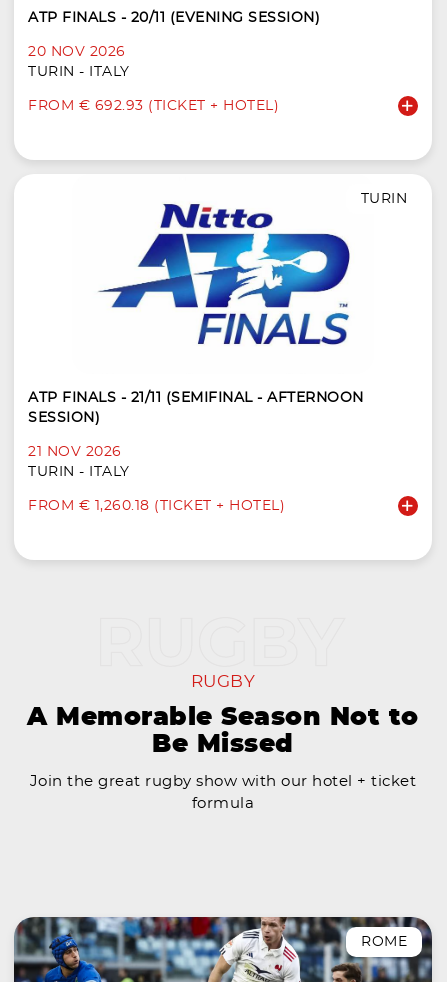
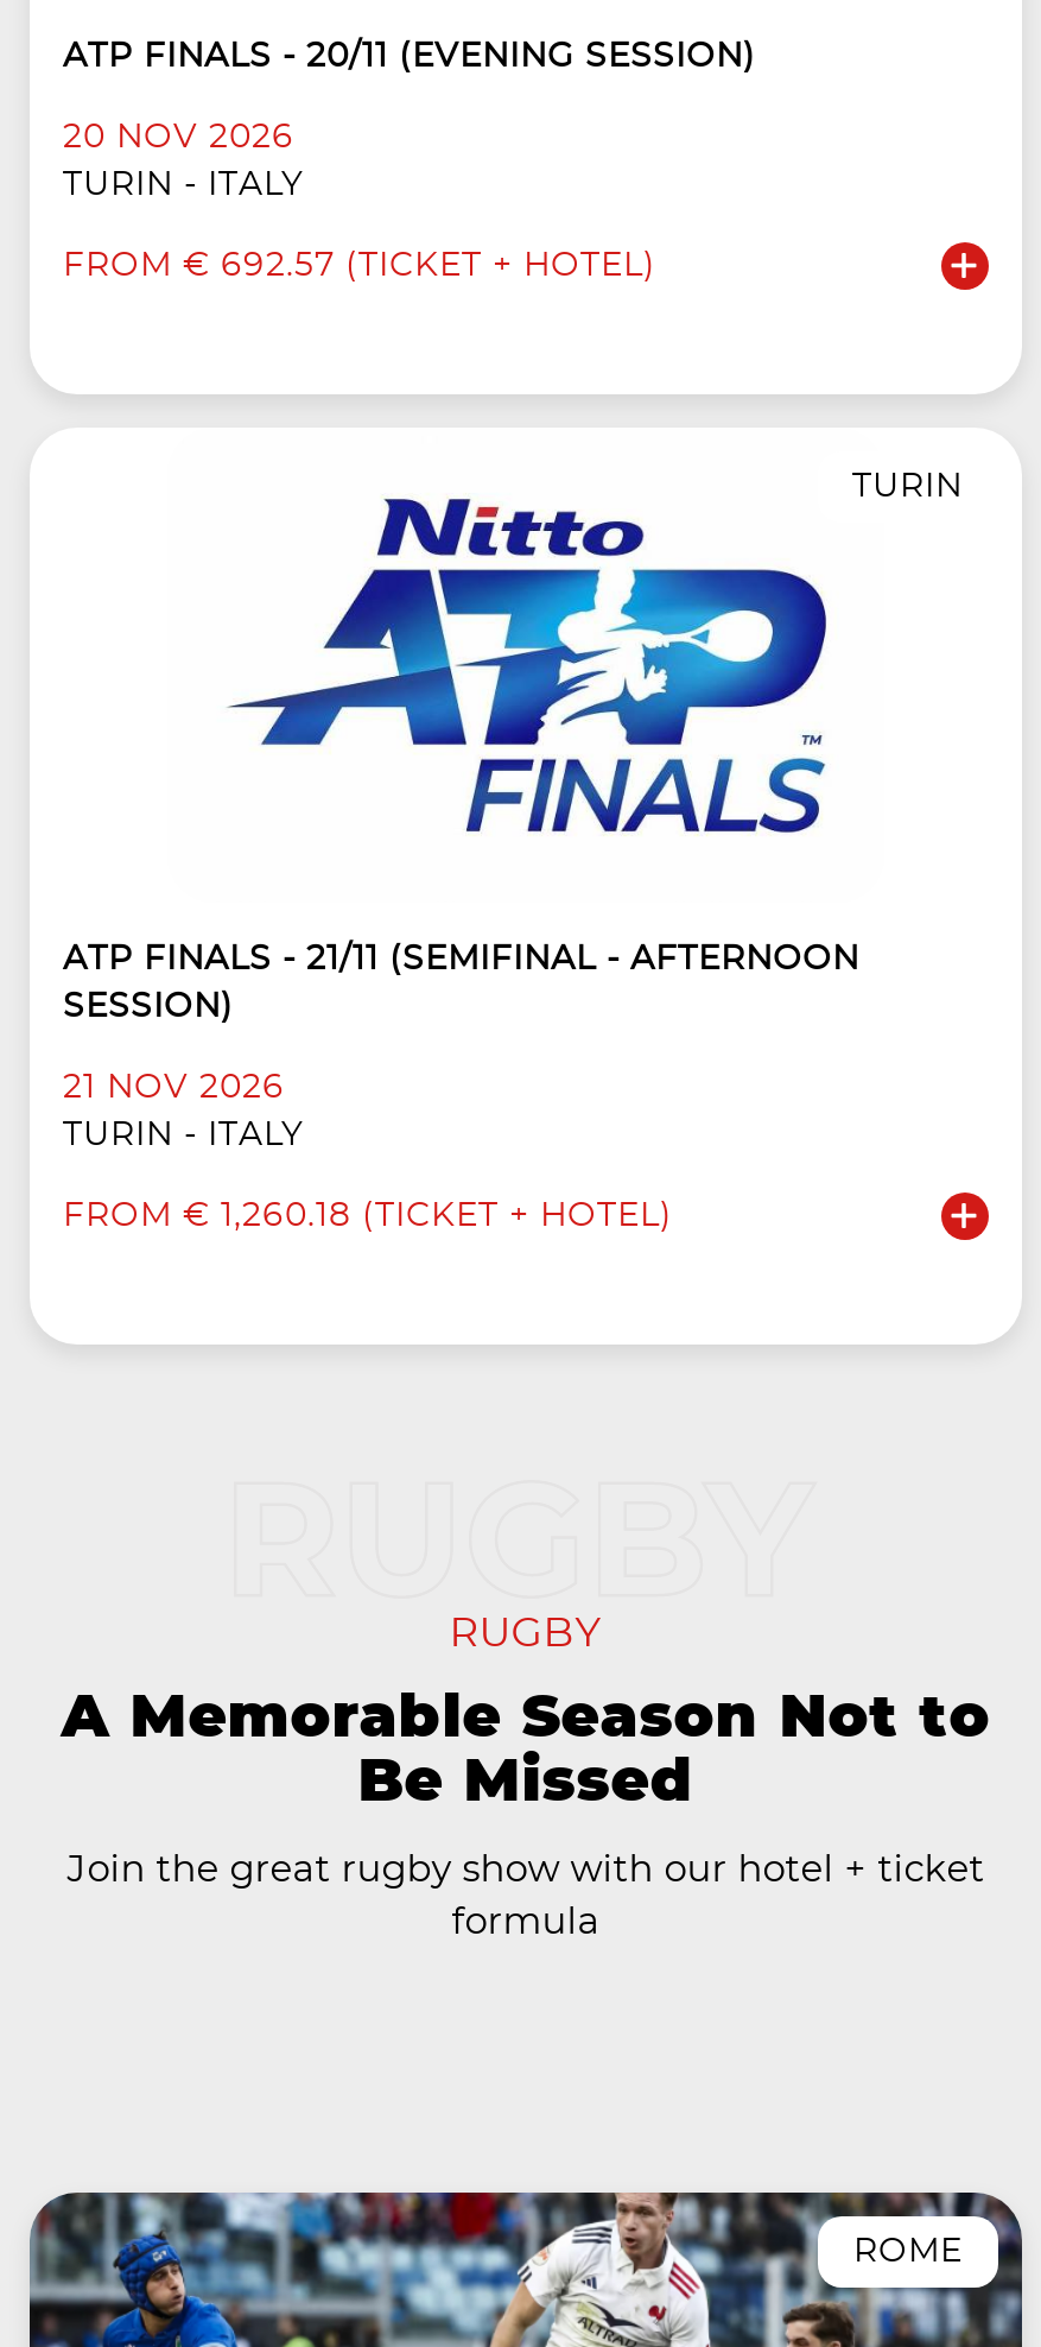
[28,99,279,113] FROM € 692.93 (TICKET + HOTEL) -> [63,249,656,282] FROM € 692.57 (TICKET + HOTEL)

